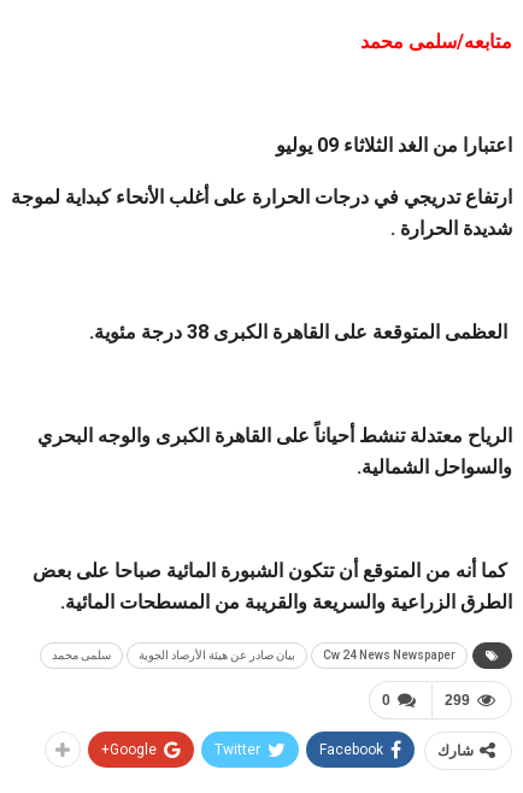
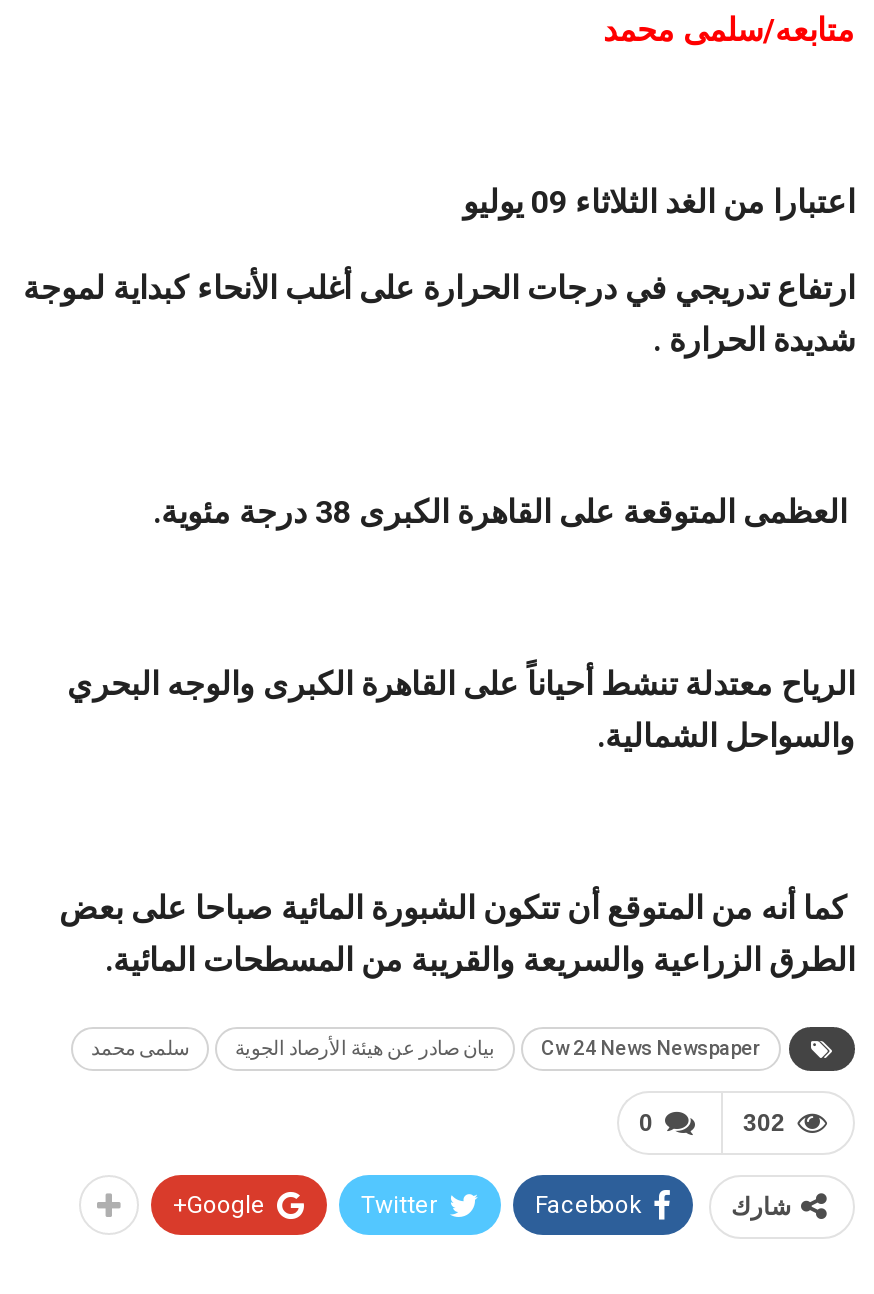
[445,692,470,709] 299 -> [743,1109,785,1137] 302

